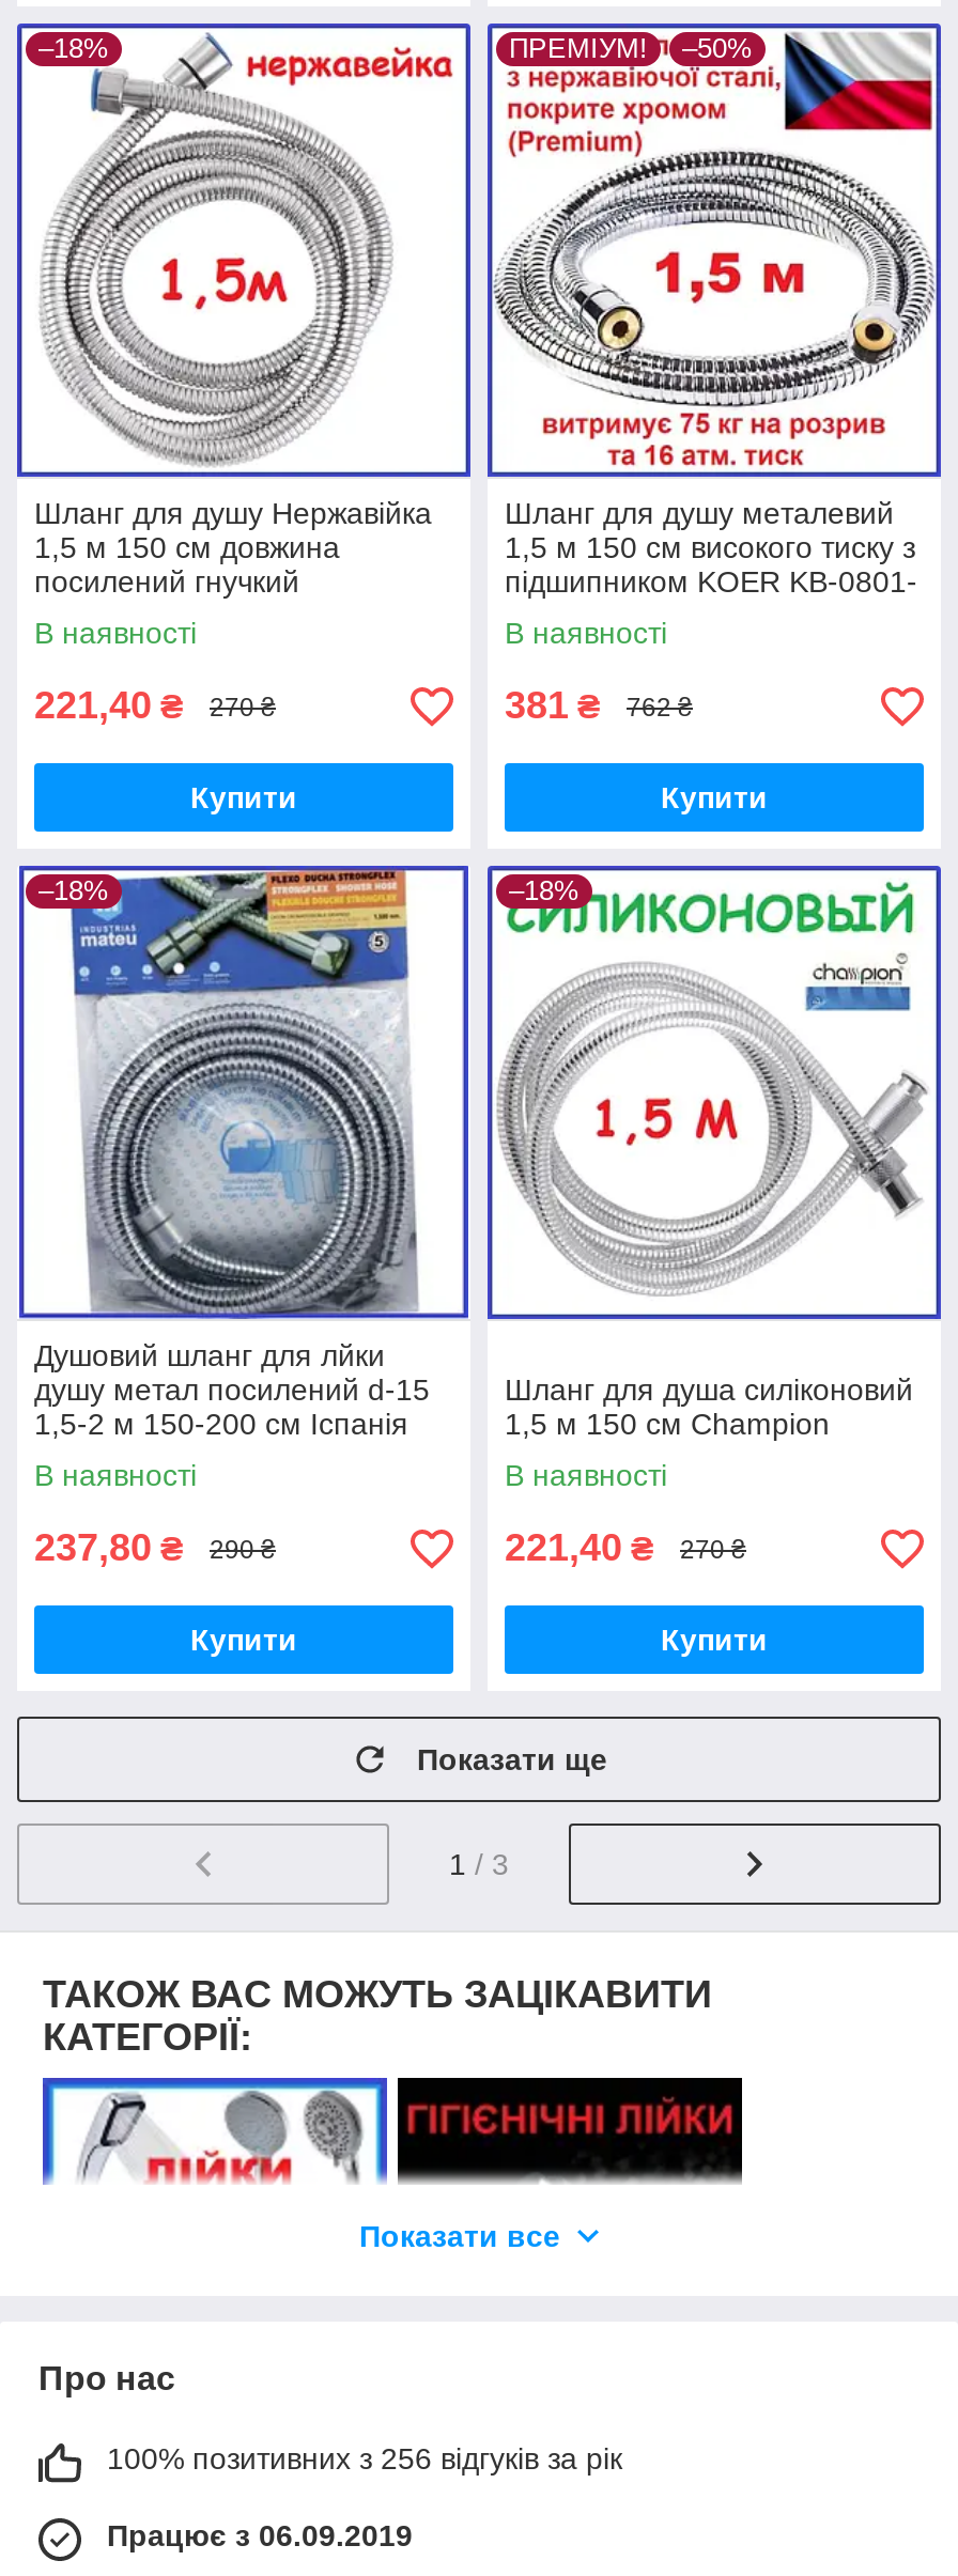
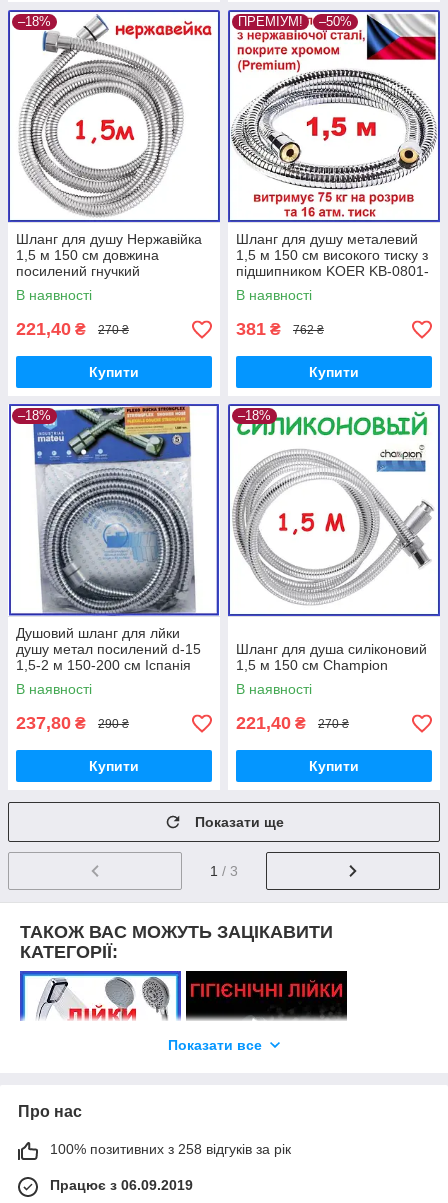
[107,2441,622,2476] 100% позитивних з 256 відгуків за рік -> [50,1141,291,1157] 100% позитивних з 258 відгуків за рік

